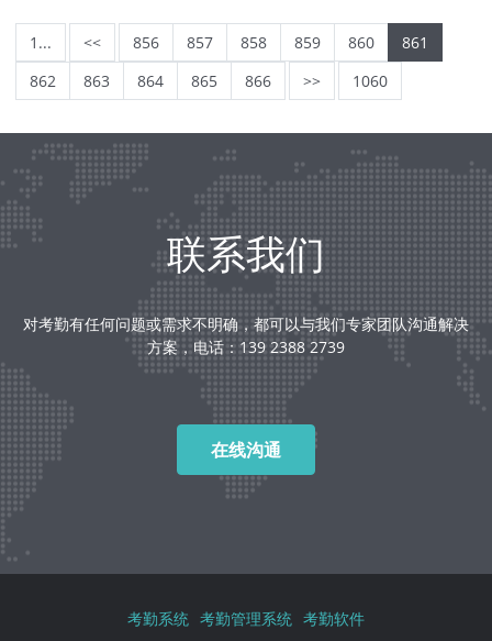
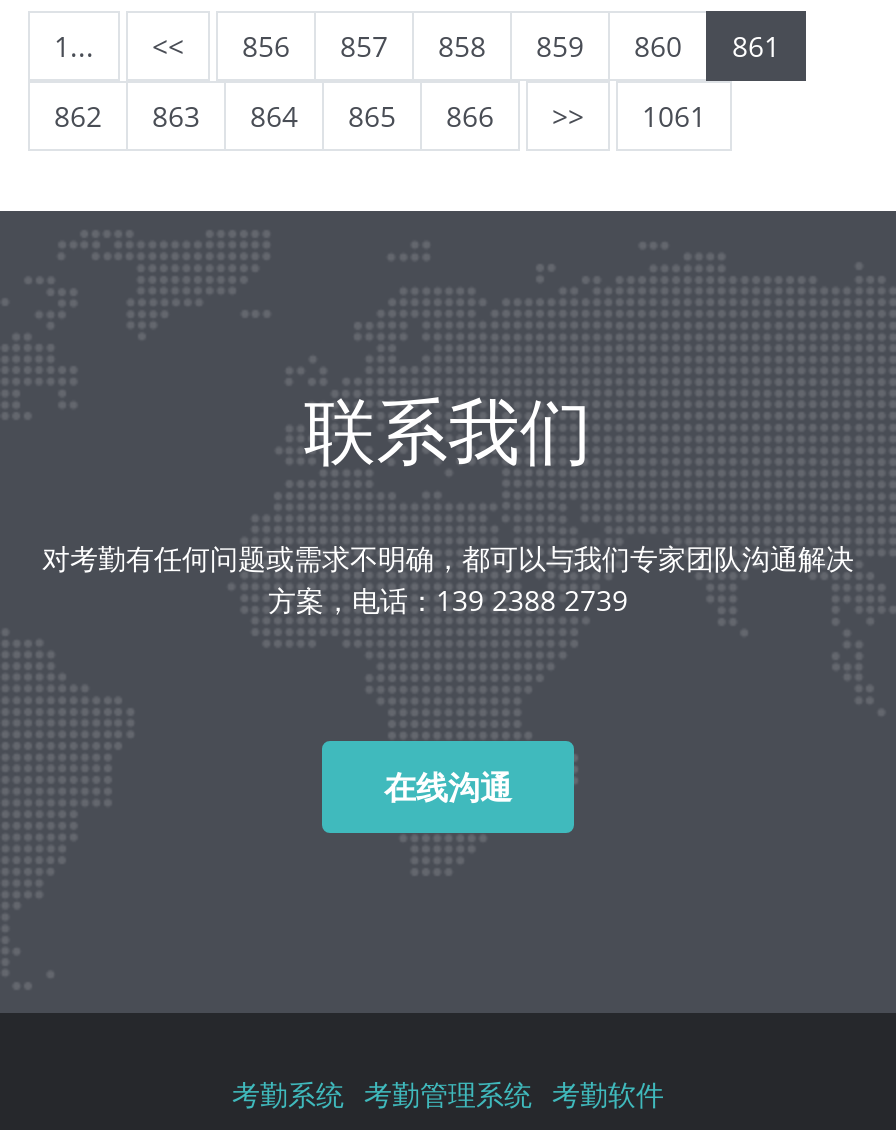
[353,70,388,91] 1060 -> [642,97,706,135] 1061

